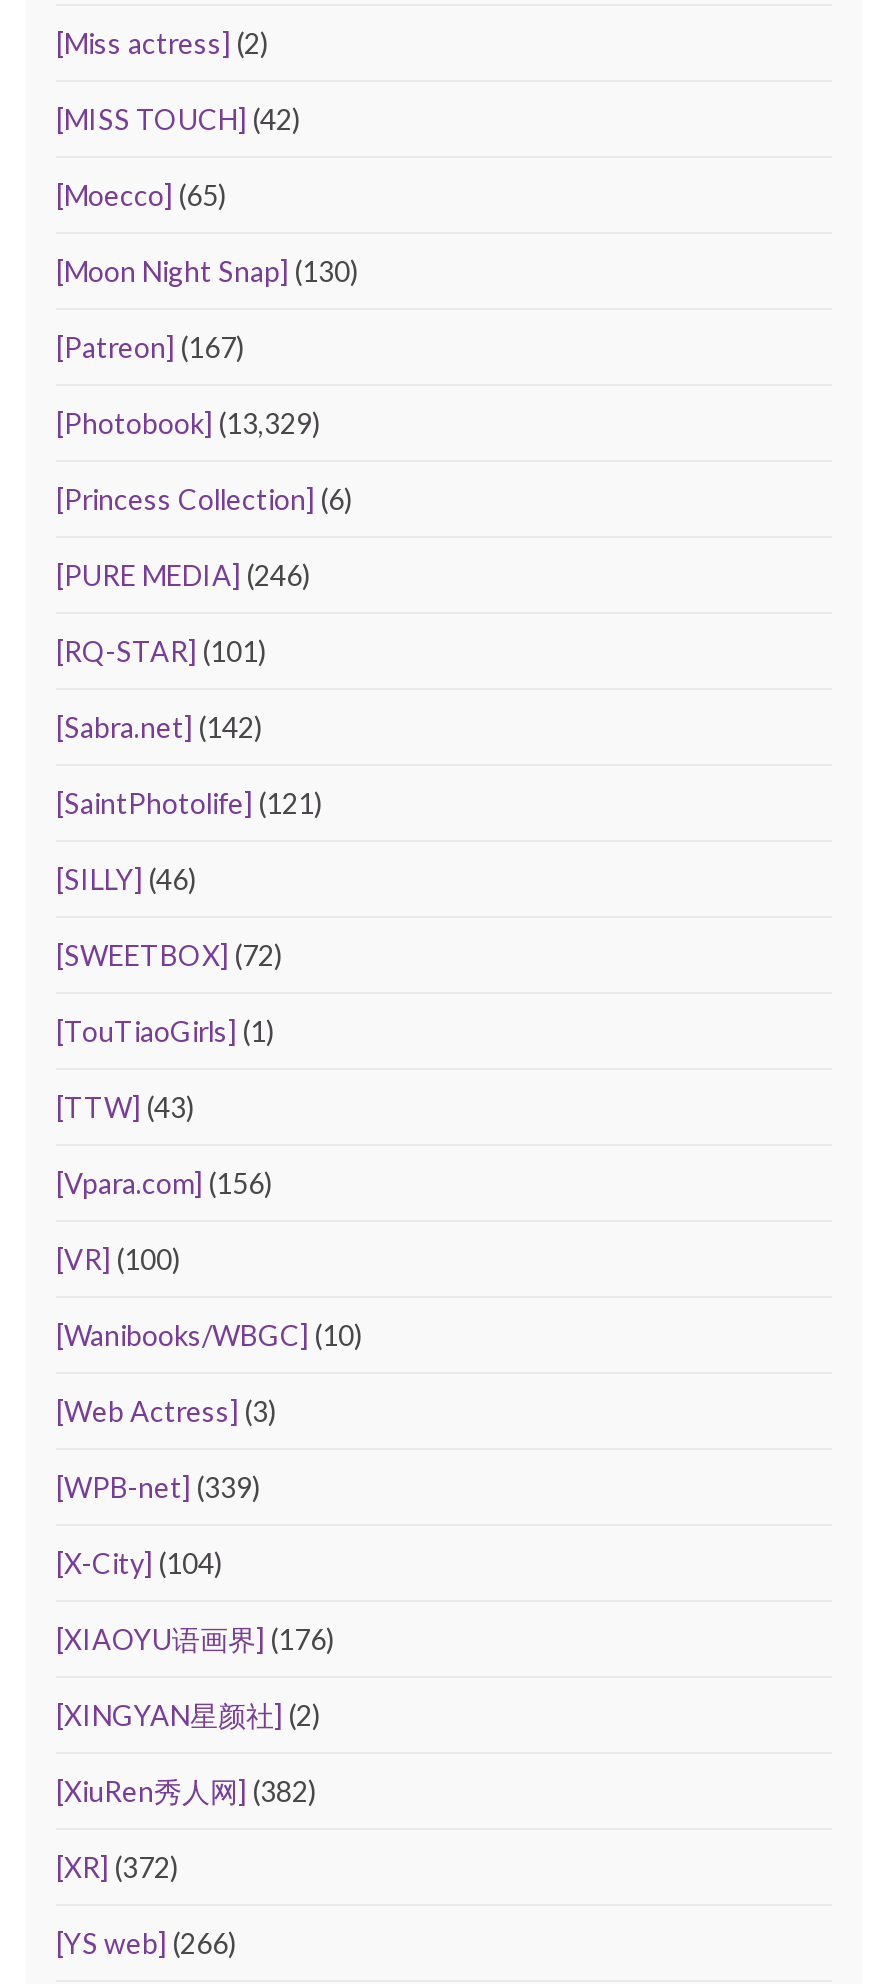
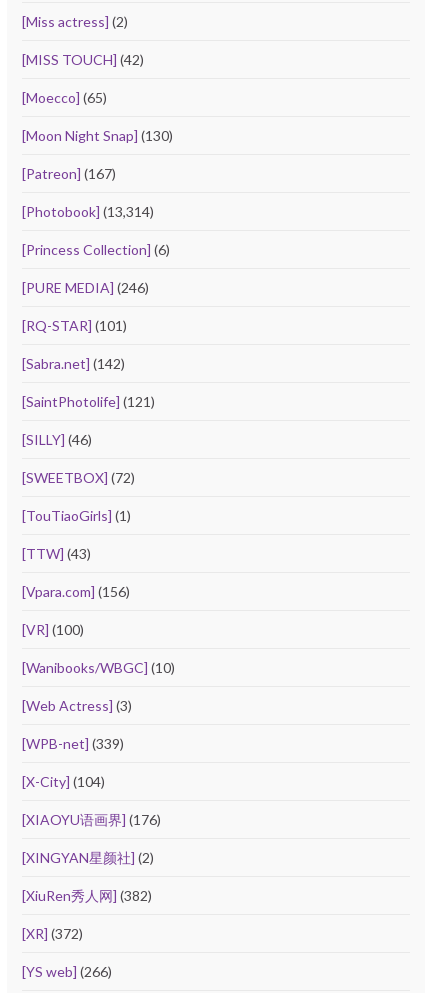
[56,407,320,441] [Photobook] (13,329) -> [22,203,154,220] [Photobook] (13,314)

